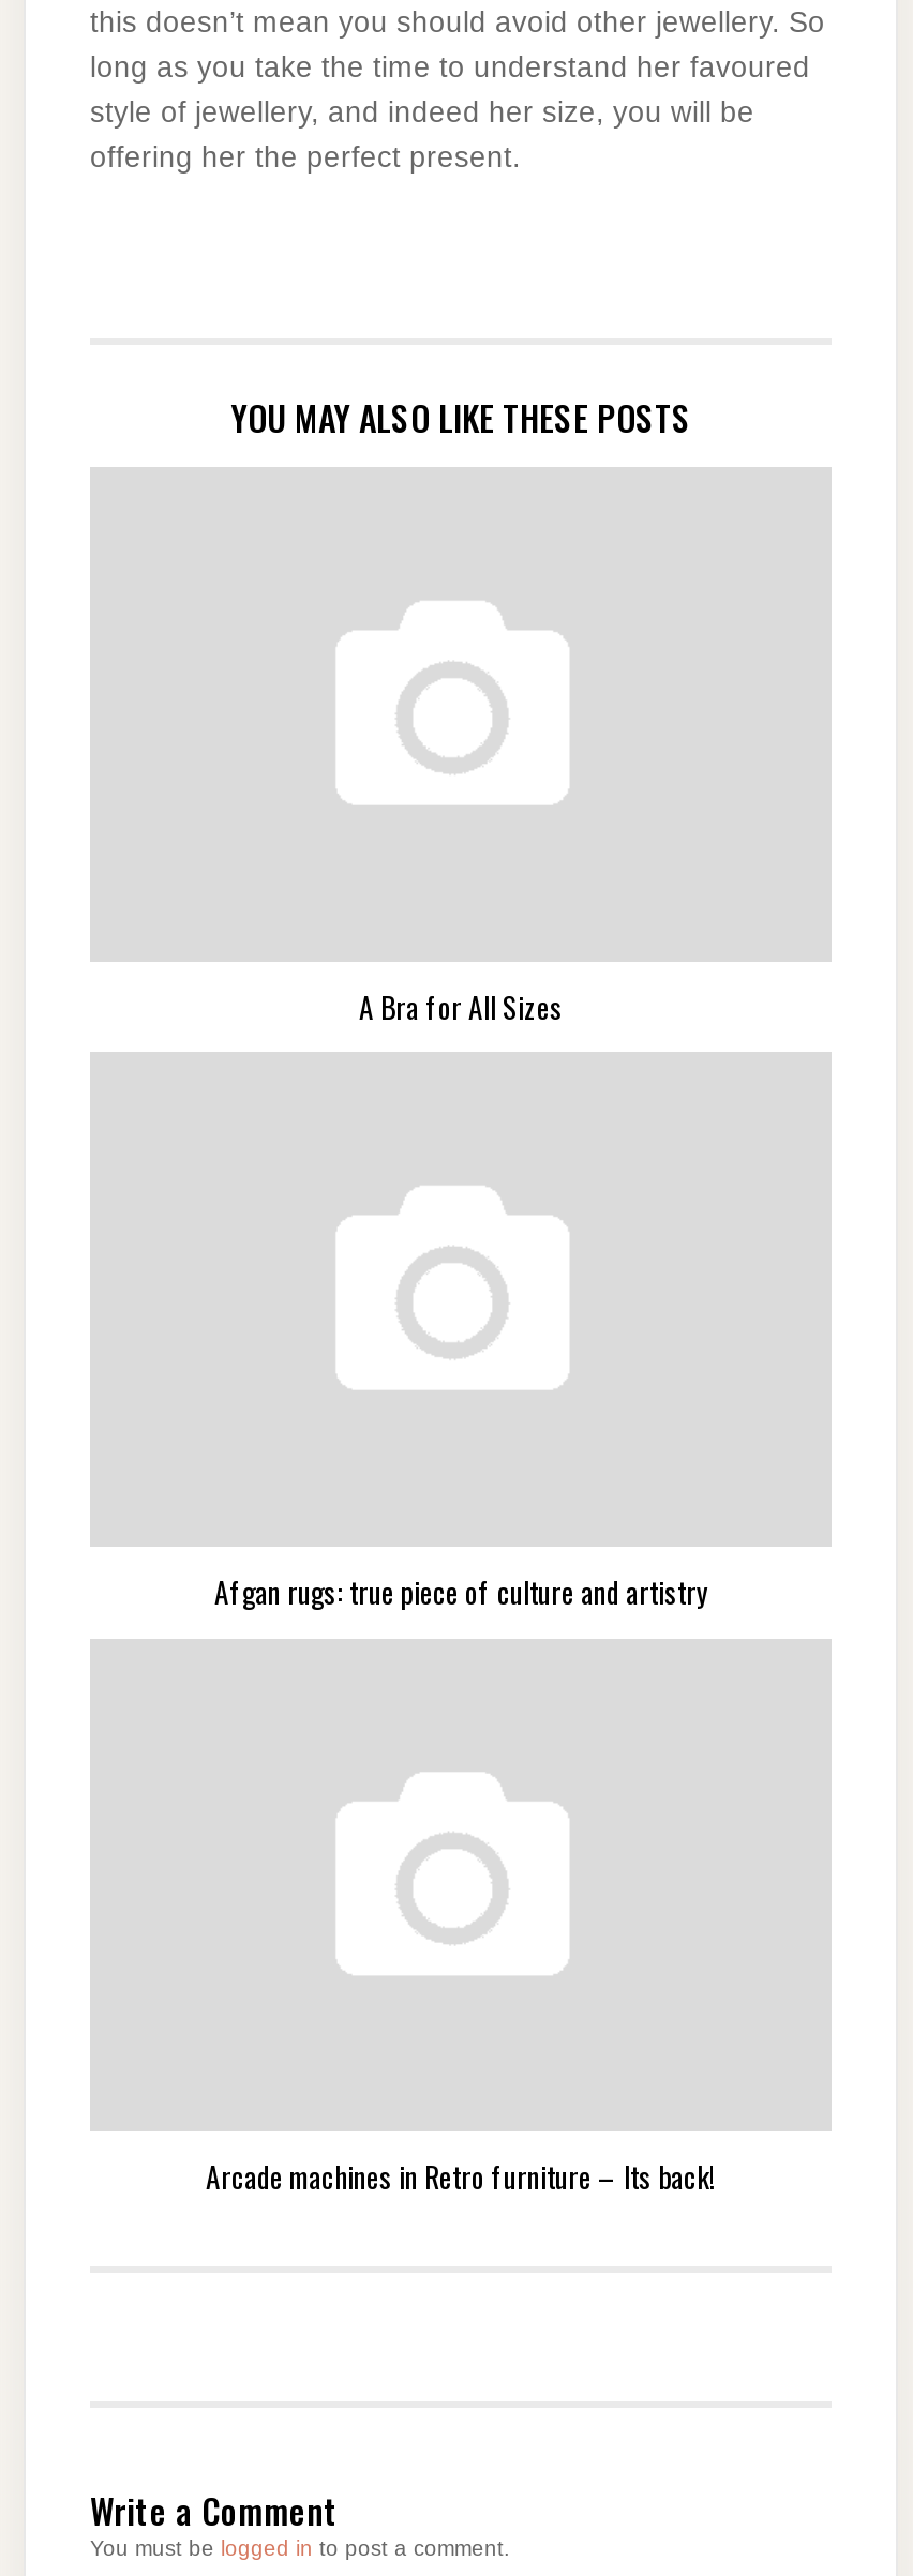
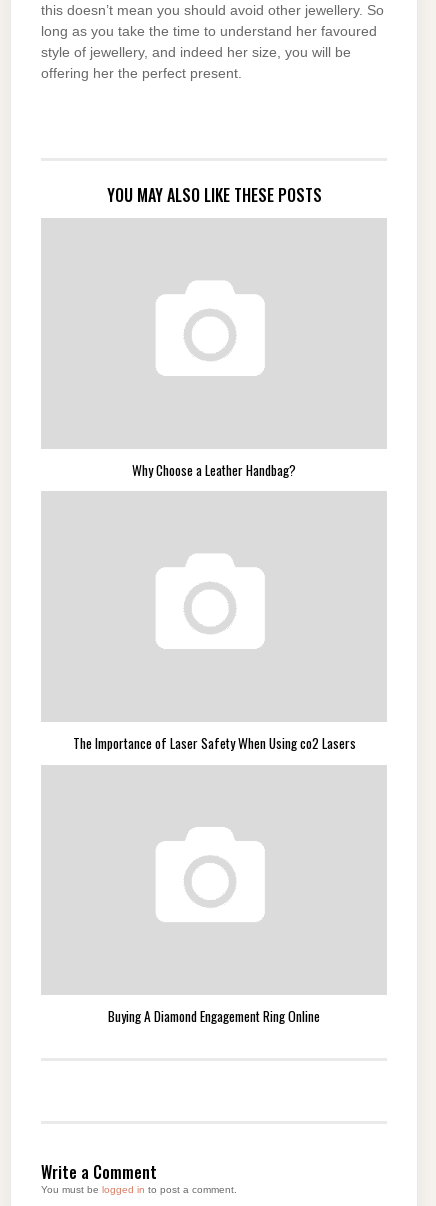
[359,985,563,1028] A Bra for All Sizes -> [132,460,296,480] Why Choose a Leather Handbag?
[214,1570,707,1613] Afgan rugs: true piece of culture and artistry -> [72,733,355,753] The Importance of Laser Safety When Using co2 Lasers
[206,2155,716,2198] Arcade machines in Retro furniture – Its back! -> [108,1006,320,1026] Buying A Diamond Engagement Ring Online

